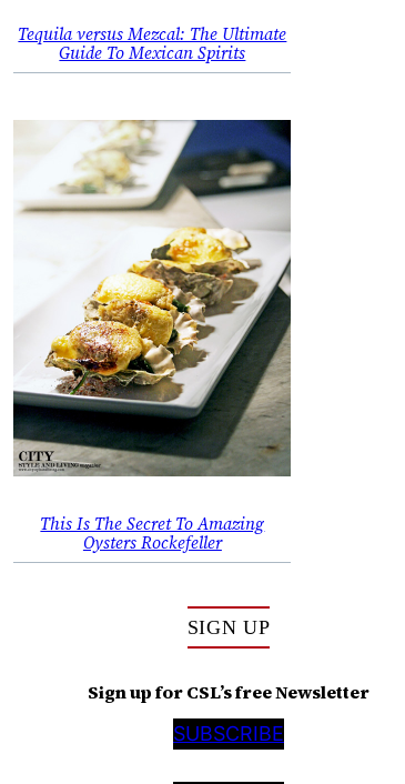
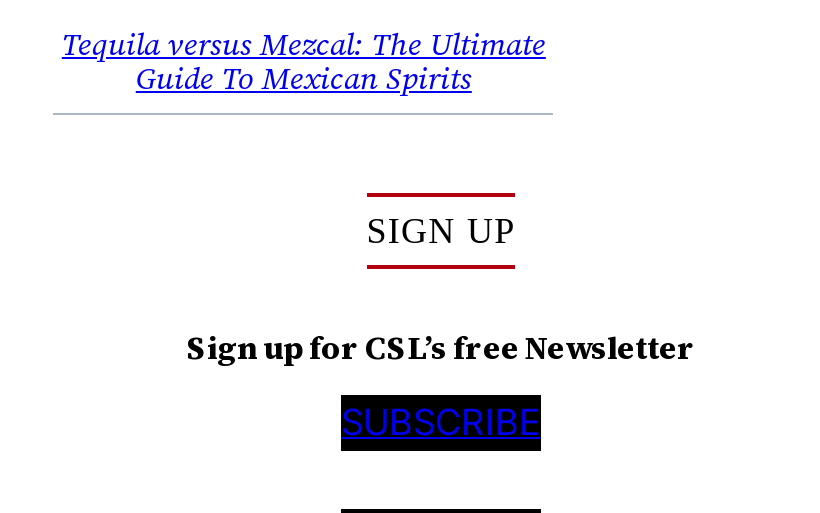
[12,119,292,554] [image] | This Is The Secret To Amazing | Oysters Rockefeller -> none

